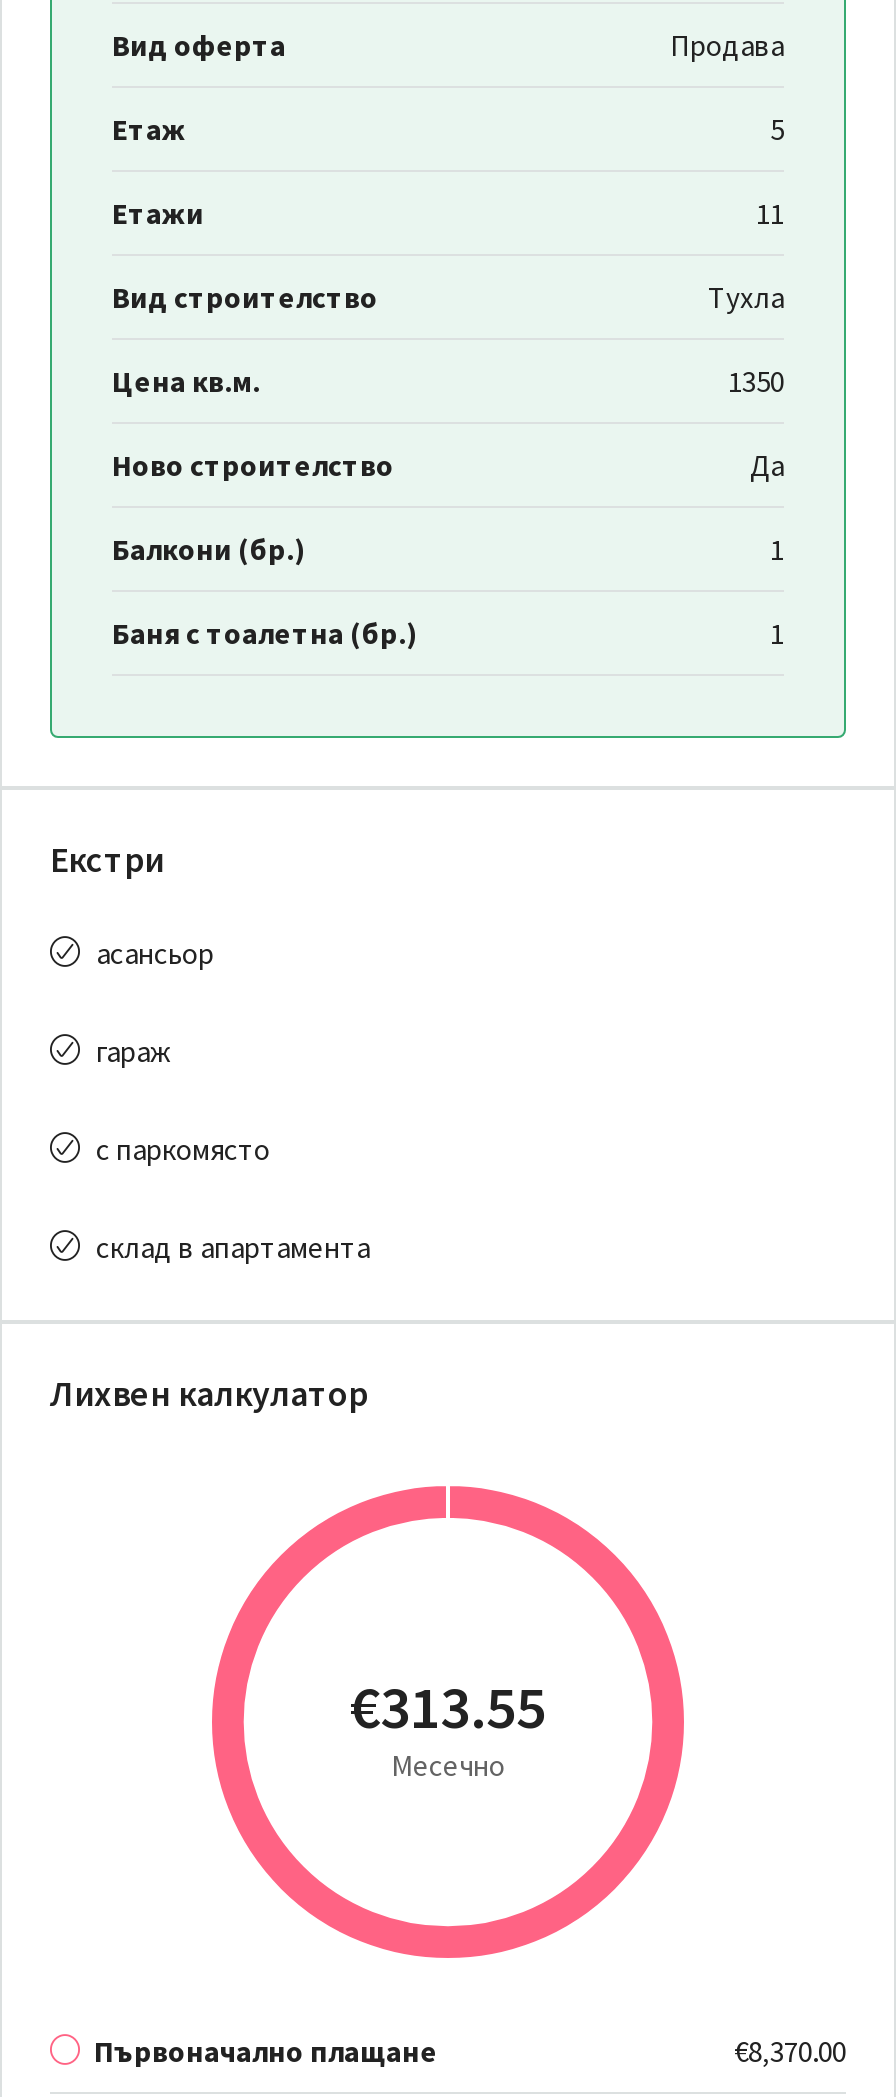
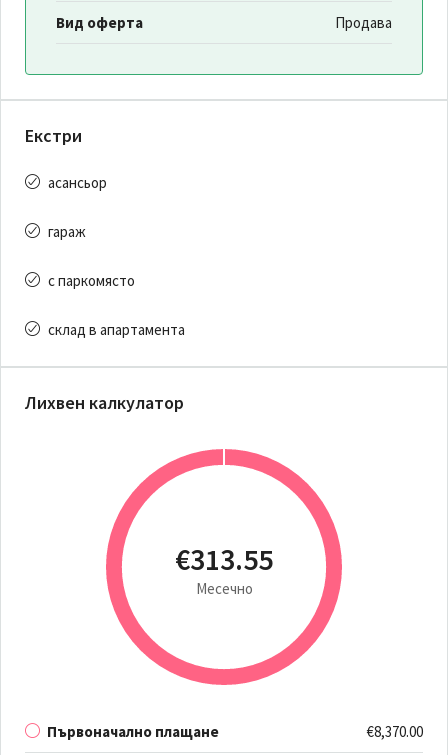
[112,110,784,652] Етаж | 5 | Етажи | 11 | Вид строителство | Тухла | Цена кв.м. | 1350 | Ново строителство | Да | Балкони (бр.) | 1 | Баня с тоалетна (бр.) | 1 -> none

